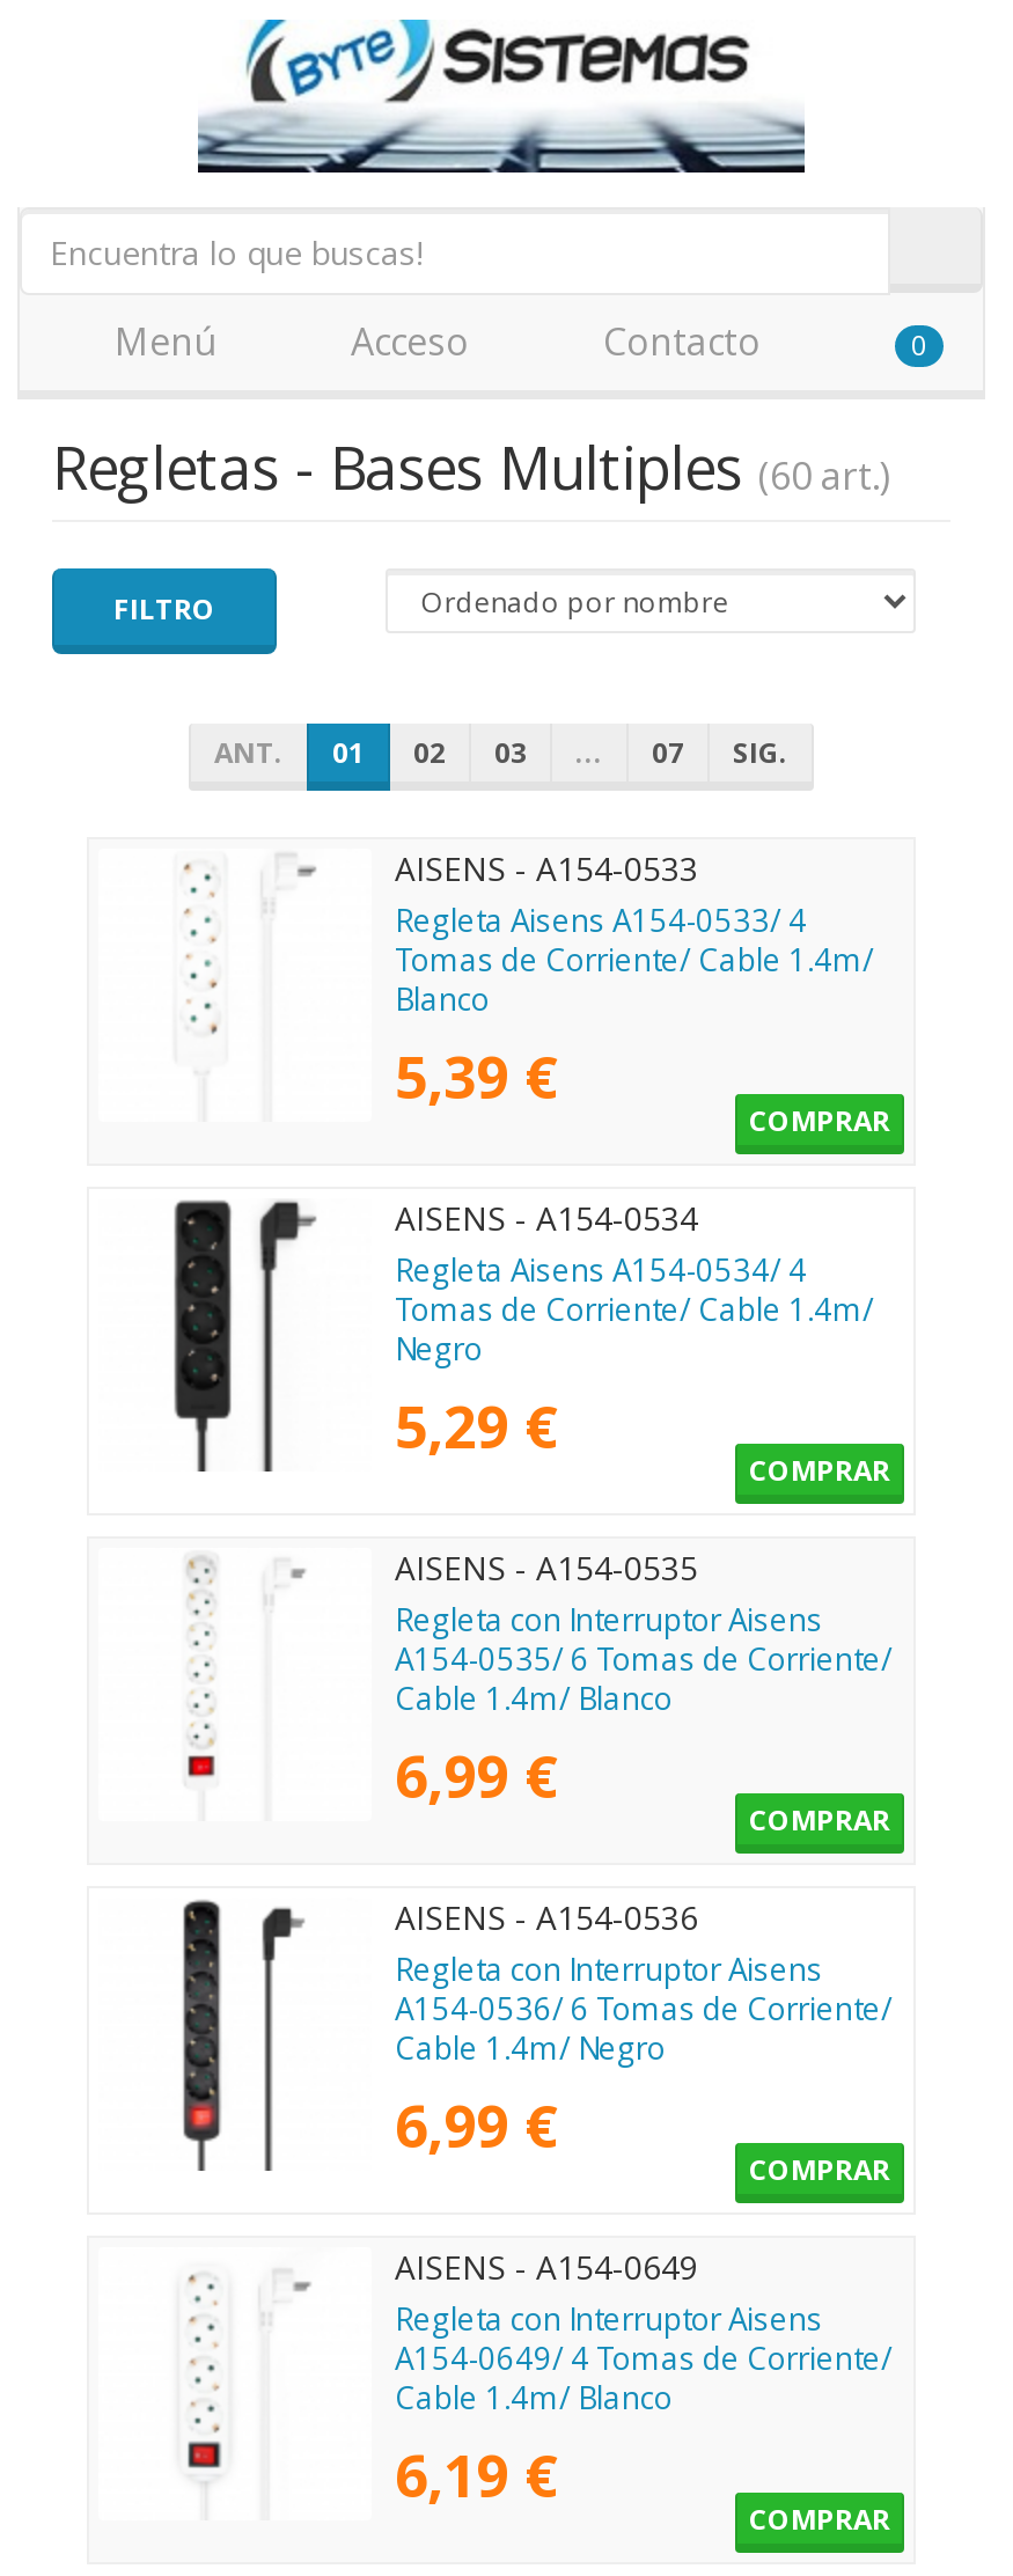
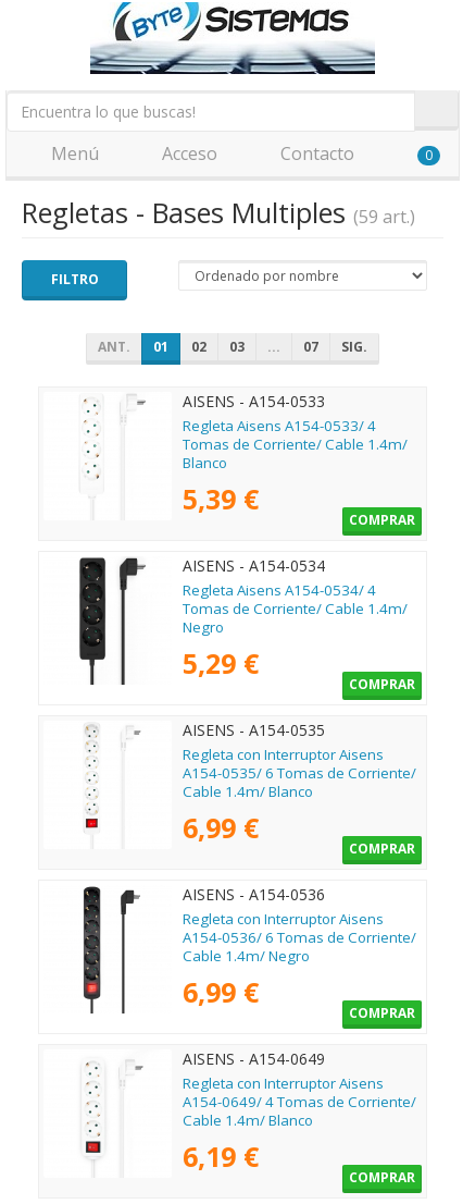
[52,427,890,506] Regletas - Bases Multiples (60 art.) -> [22,194,415,231] Regletas - Bases Multiples (59 art.)

